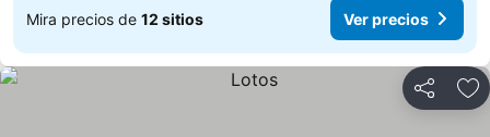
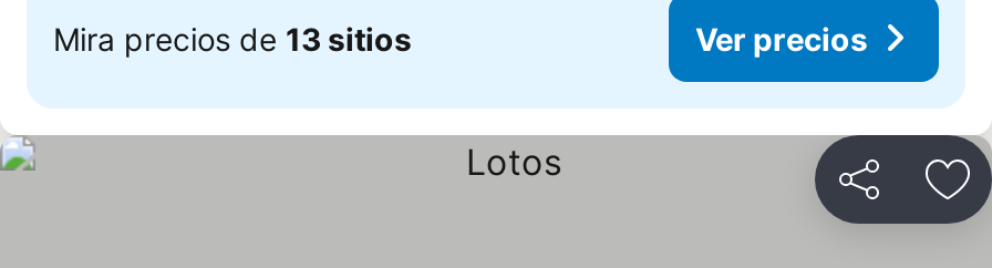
[26,9,203,28] Mira precios de 12 sitios -> [53,19,412,56] Mira precios de 13 sitios

